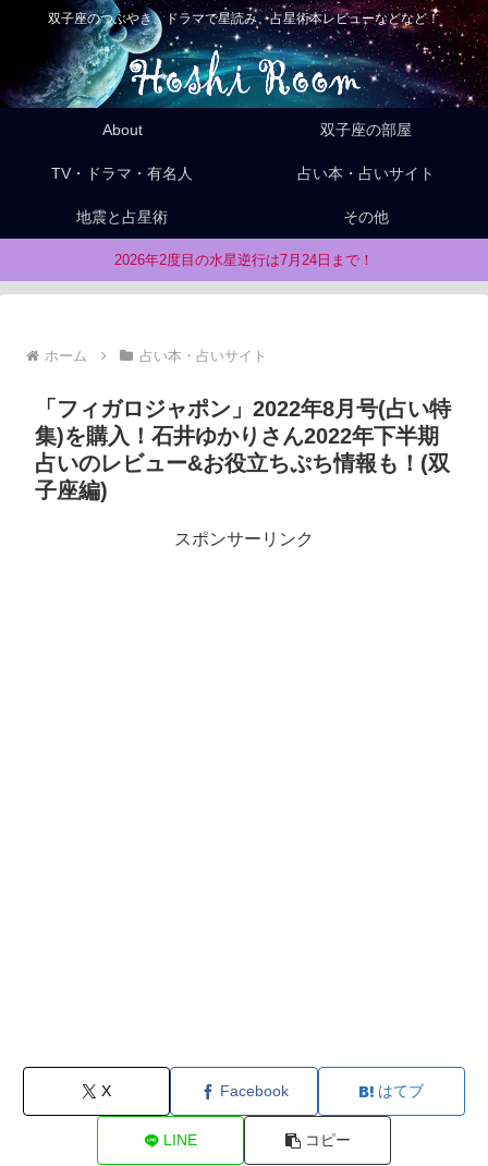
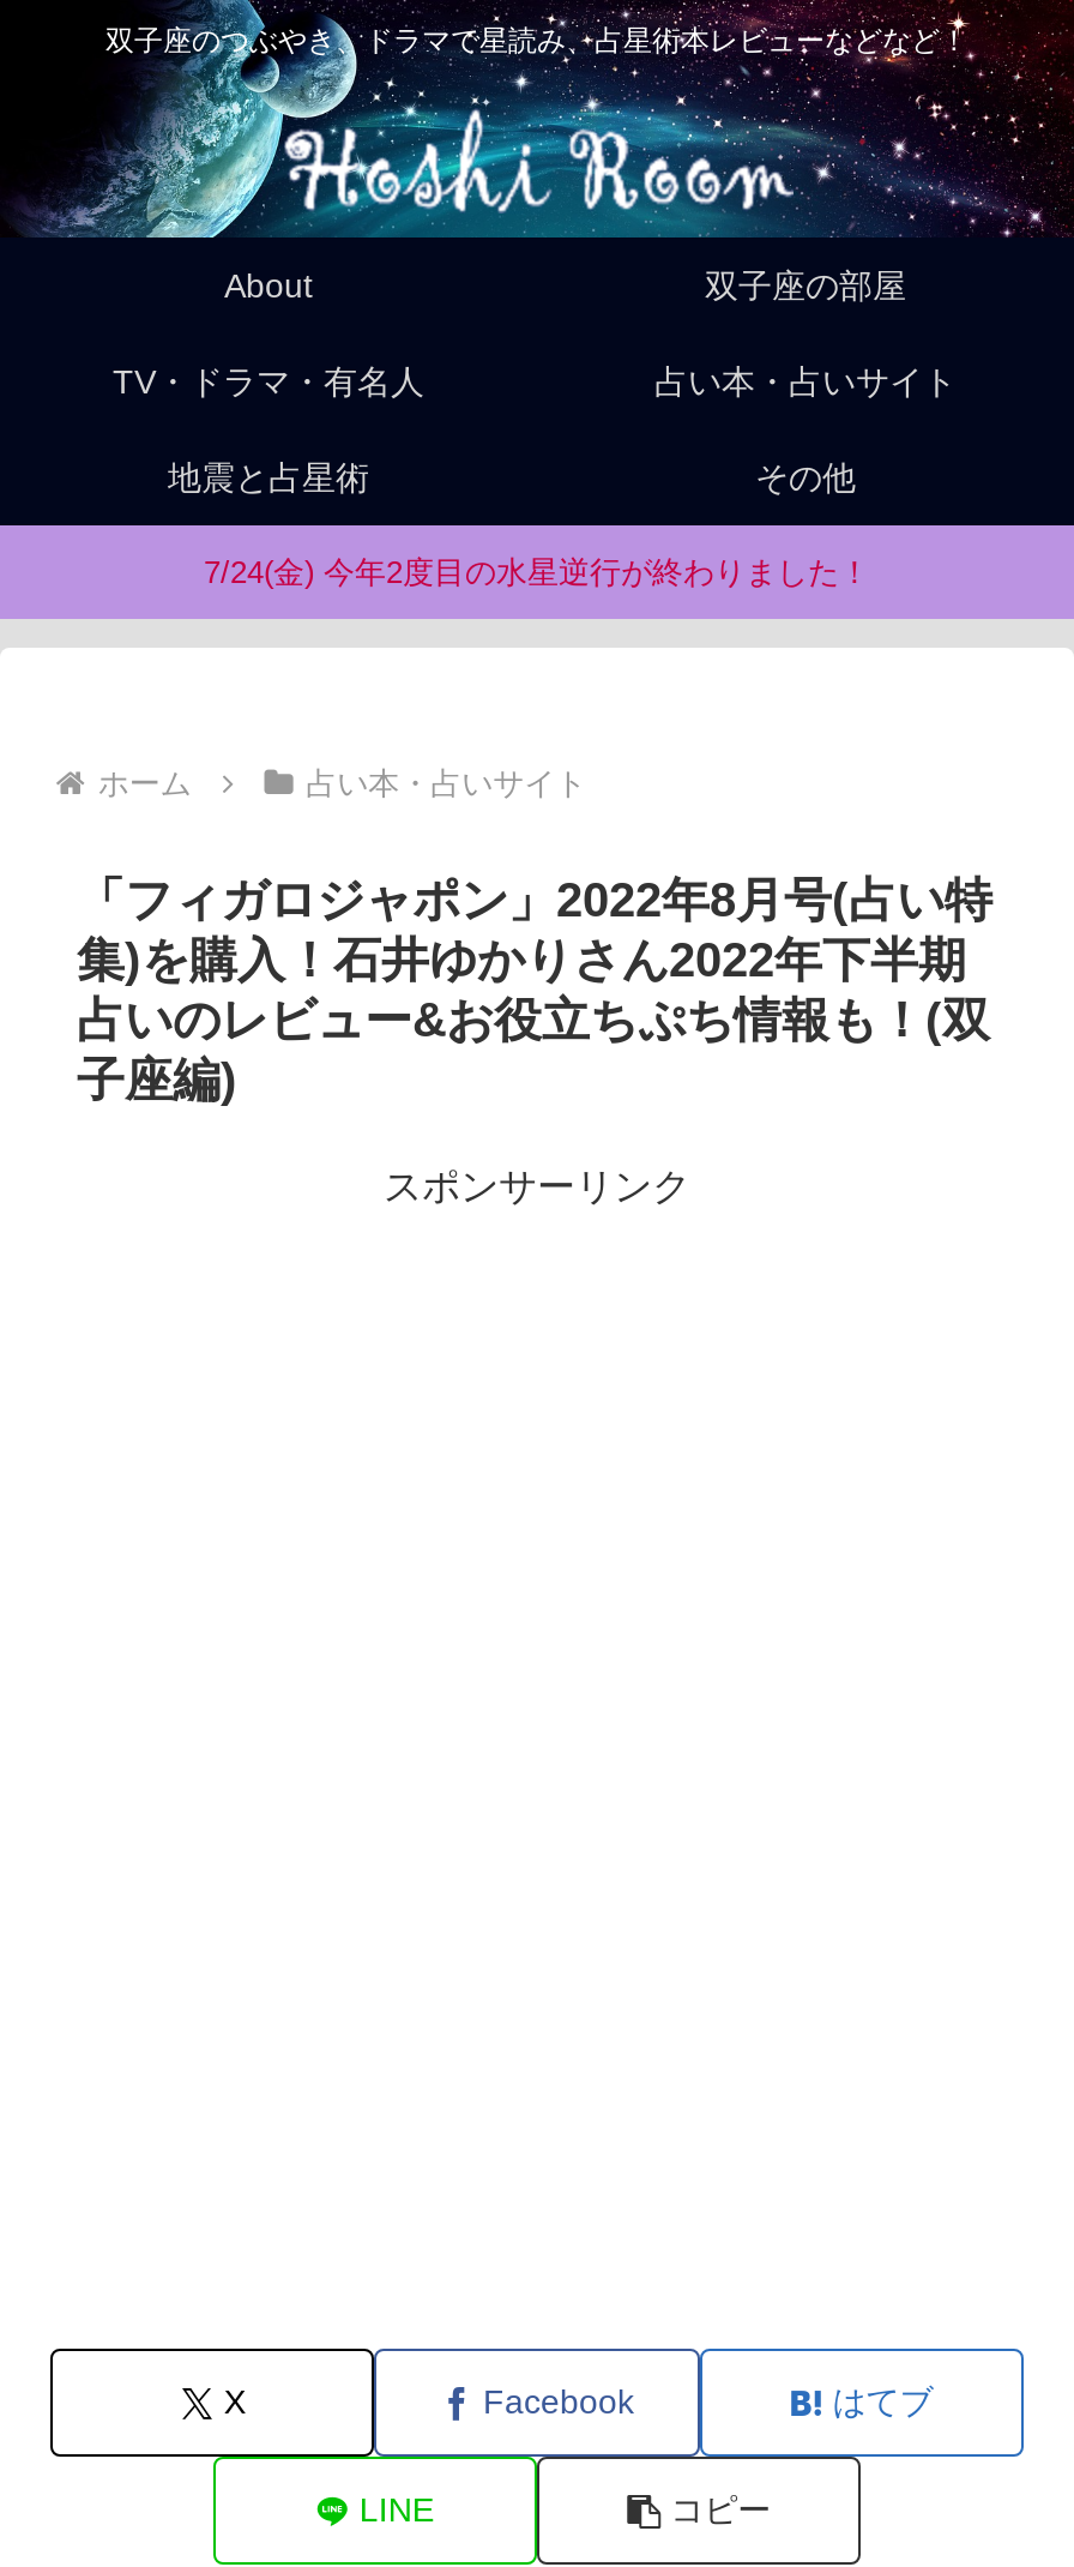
[114,252,374,268] 2026年2度目の水星逆行は7月24日まで！ -> [204,554,870,590] 7/24(金) 今年2度目の水星逆行が終わりました！

